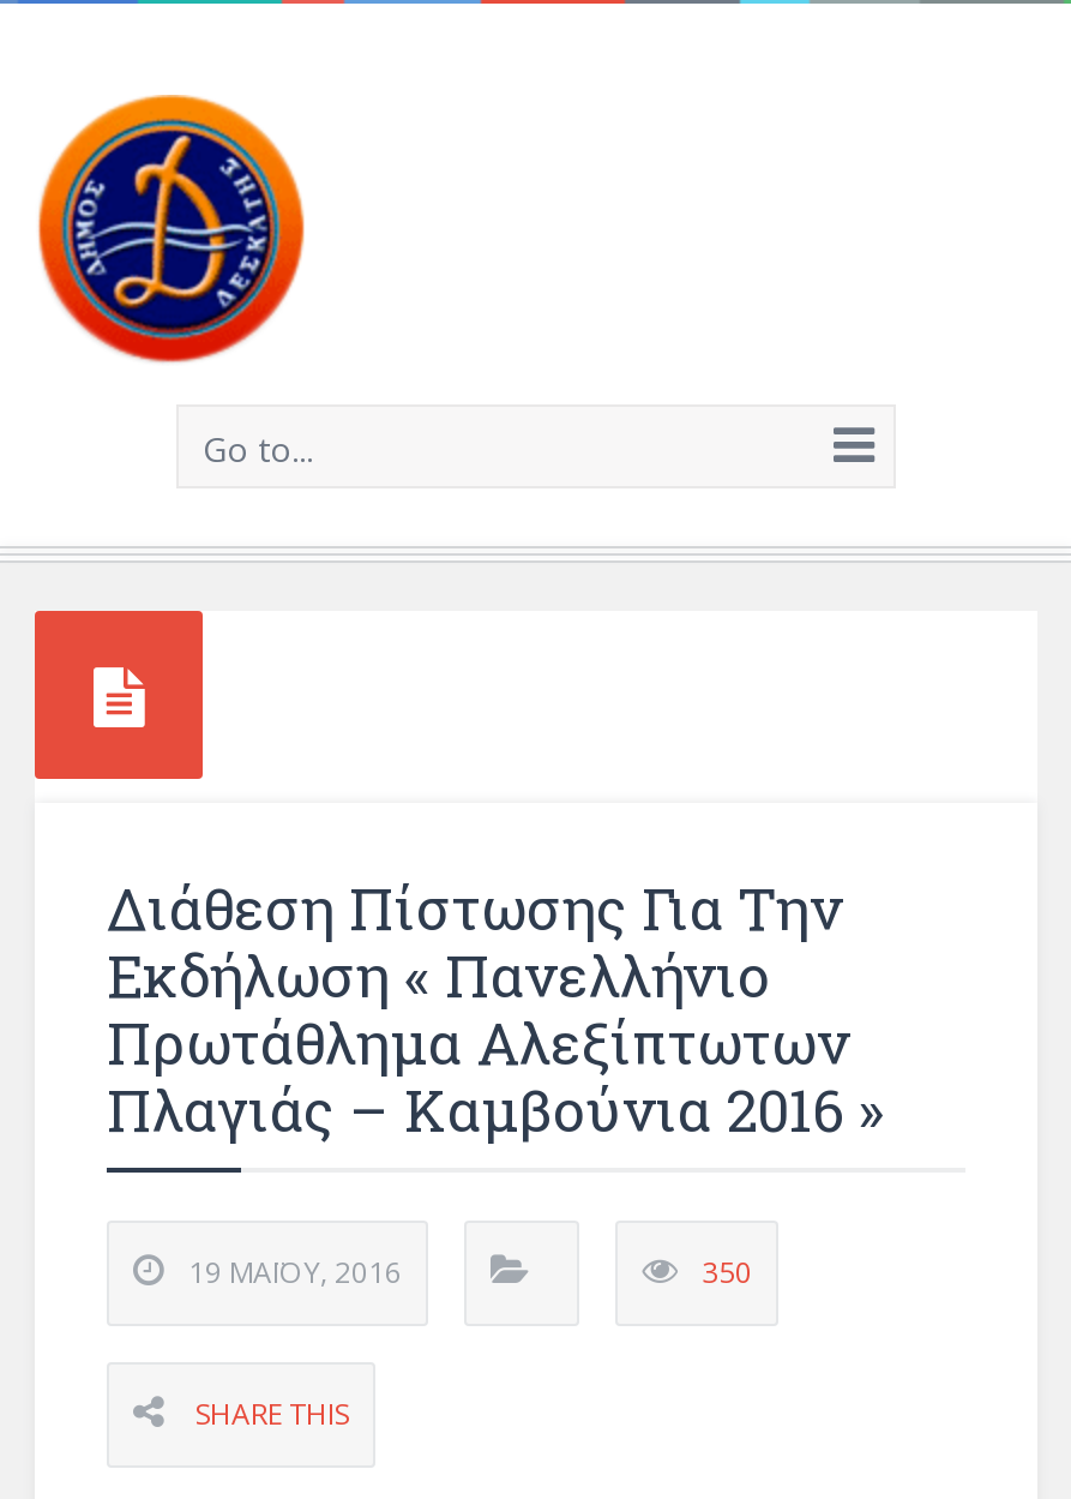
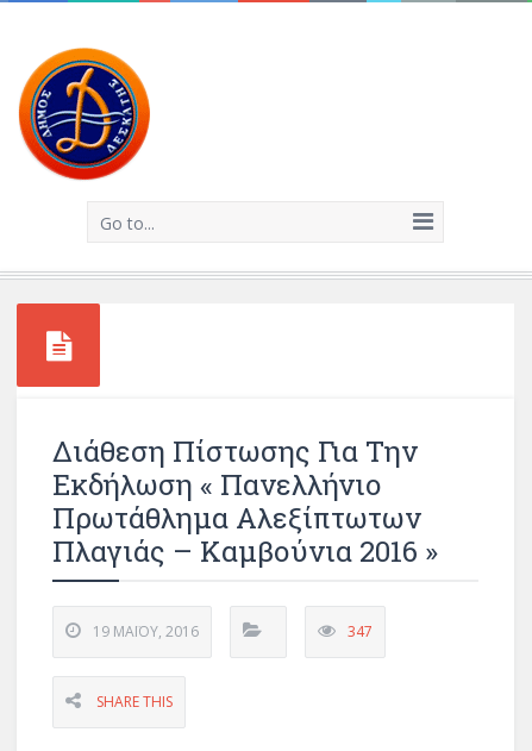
[702,1252,752,1293] 350 -> [348,621,373,642] 347

